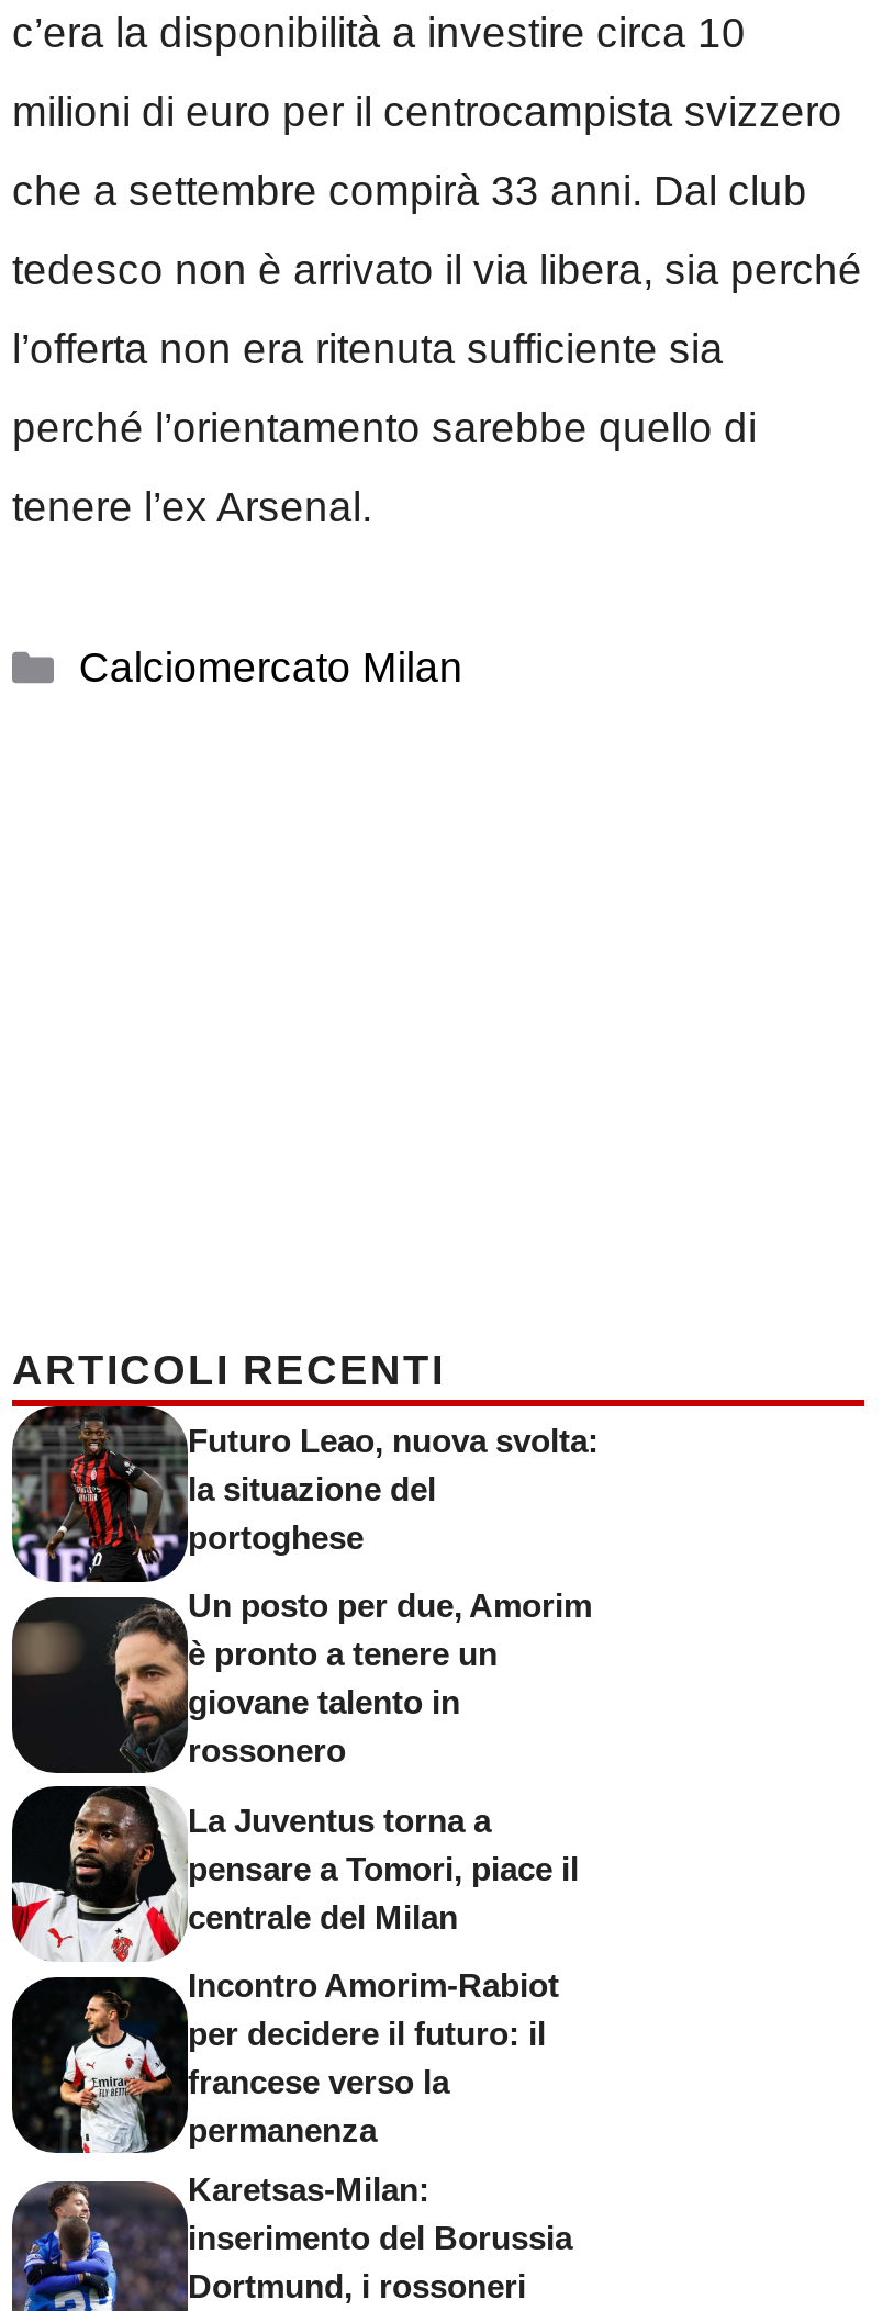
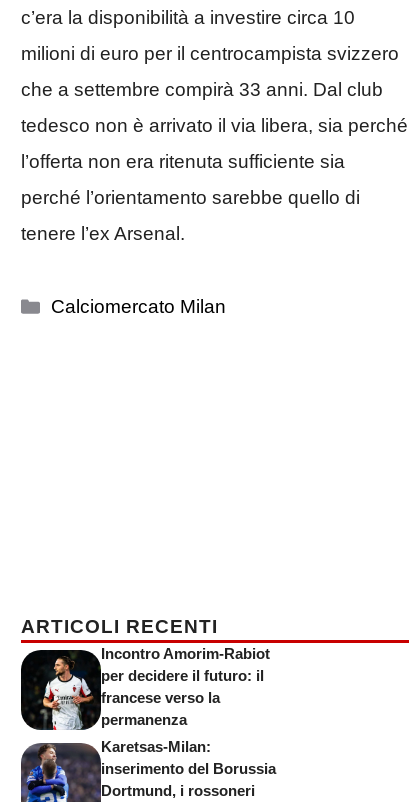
[10,1404,599,1962] [image] | Futuro Leao, nuova svolta: | la situazione del | portoghese | Un posto per due, Amorim | è pronto a tenere un | giovane talento in | rossonero | La Juventus torna a | pensare a Tomori, piace il | centrale del Milan -> none

